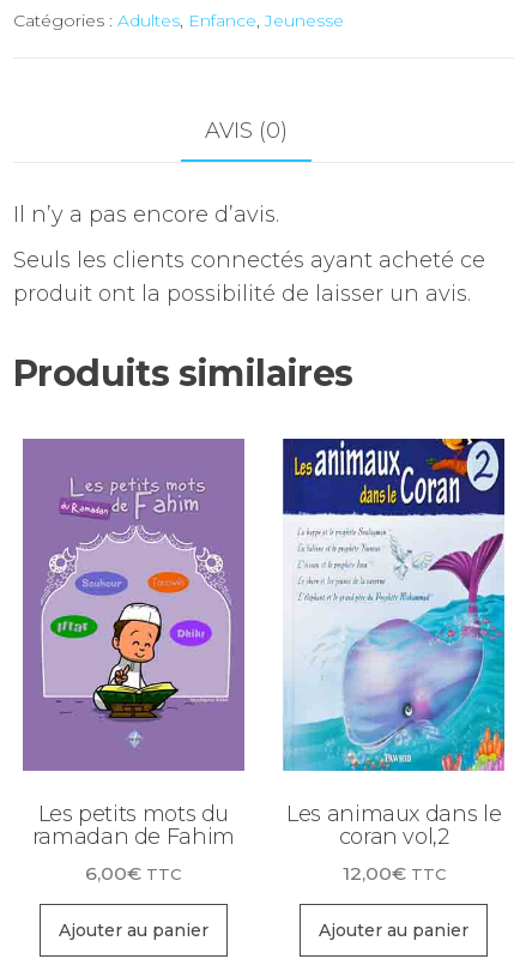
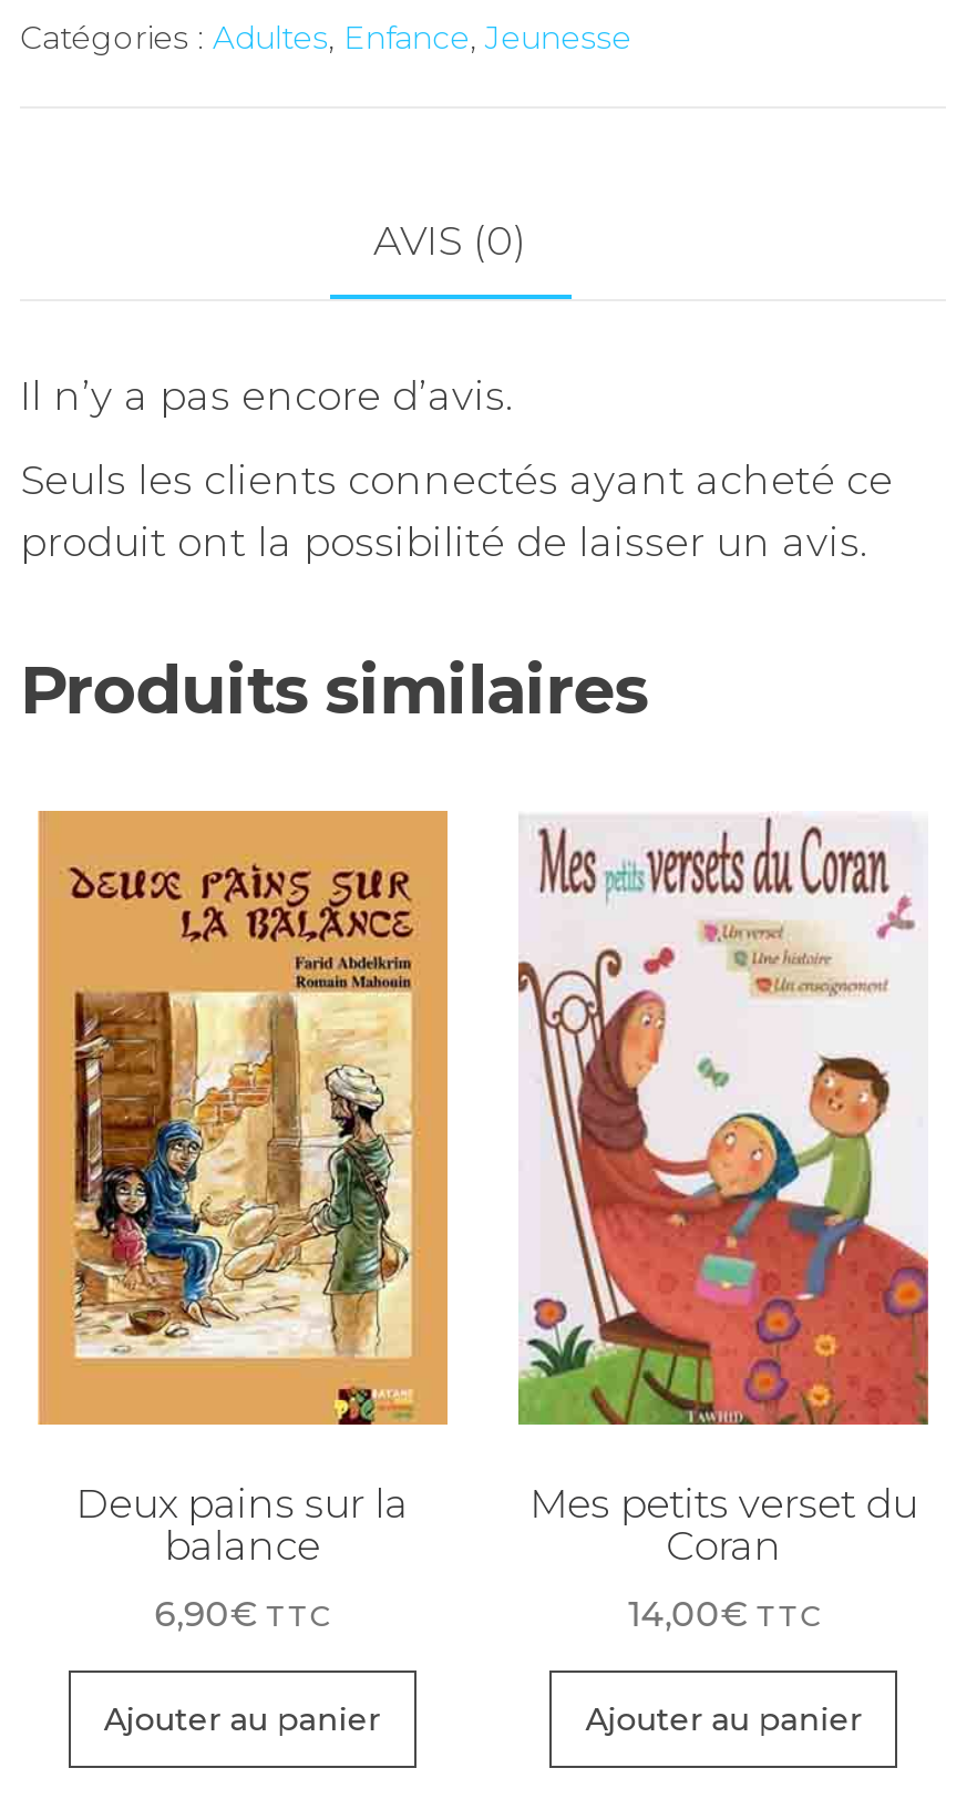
[22,439,244,850] [image] | Les petits mots du | ramadan de Fahim -> [35,809,448,1571] [image] | Deux pains sur la | balance
[282,438,506,850] [image] | Les animaux dans le | coran vol,2 -> [516,811,930,1571] [image] | Mes petits verset du | Coran
[85,862,181,885] 6,00€ TTC -> [155,1594,330,1636] 6,90€ TTC
[342,862,445,885] 12,00€ TTC -> [627,1594,820,1636] 14,00€ TTC

